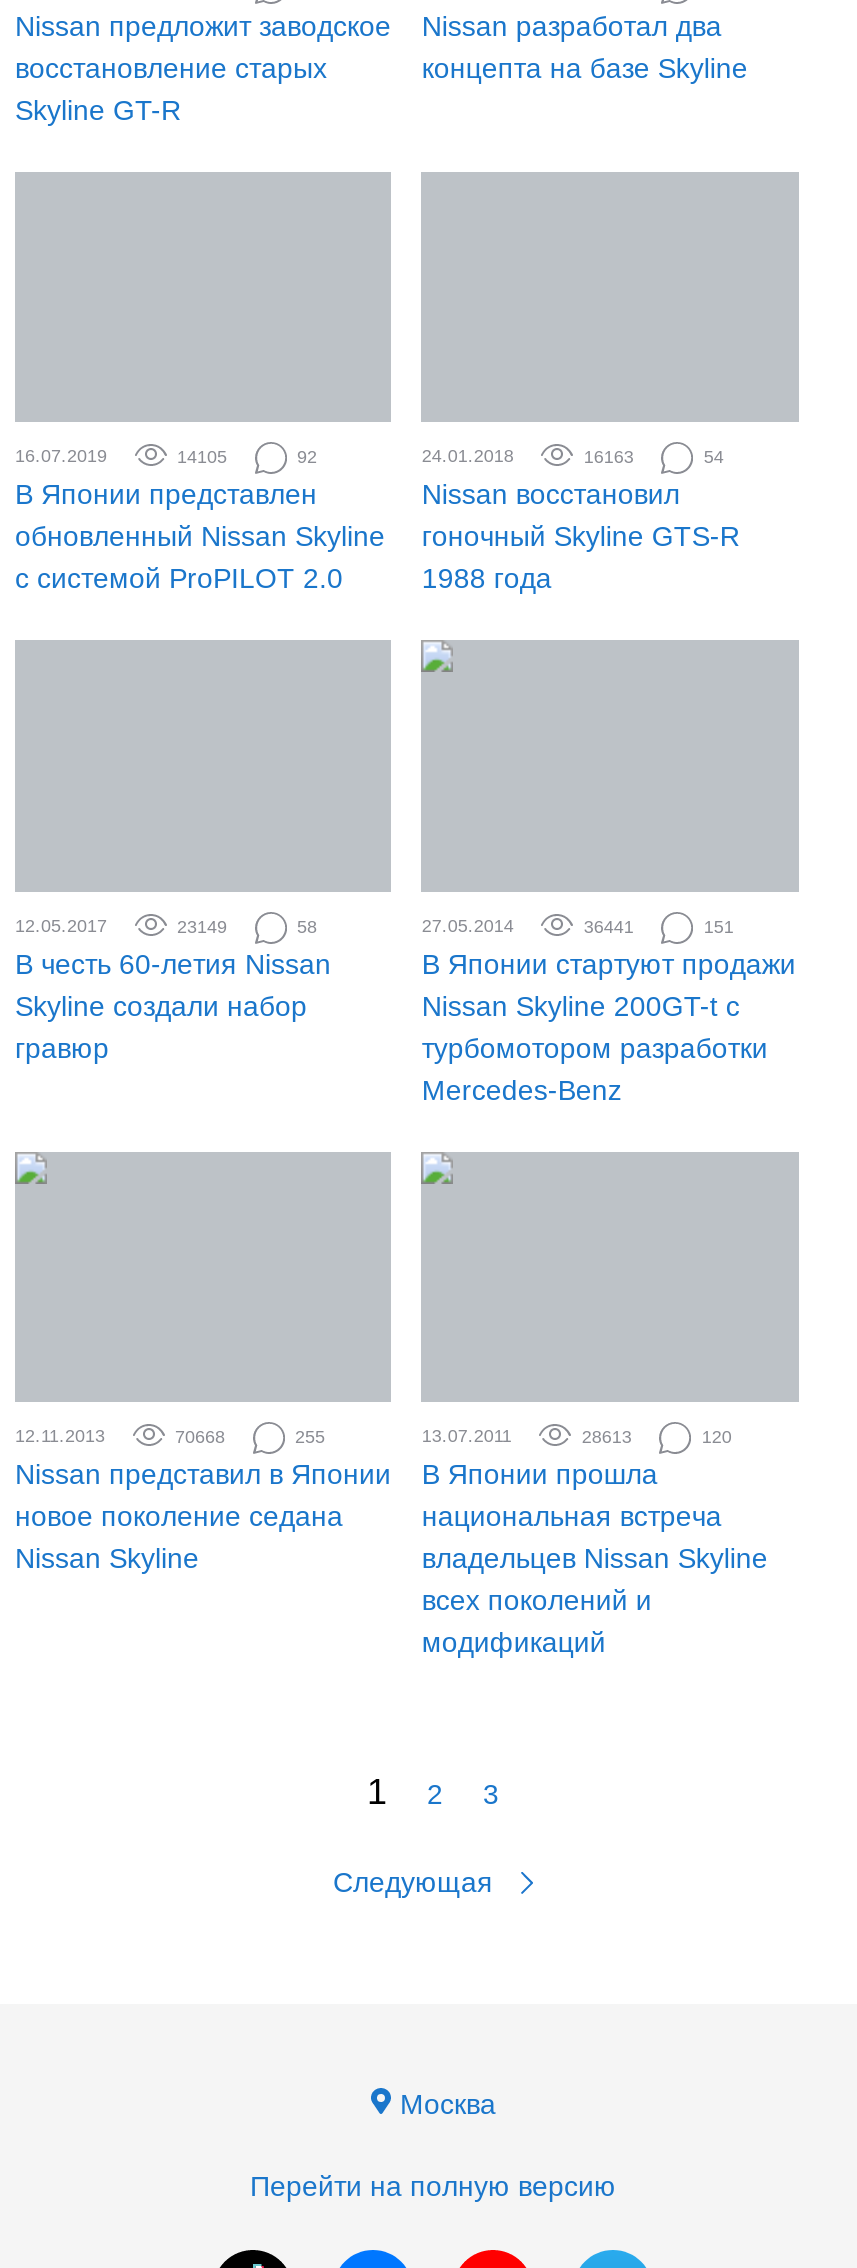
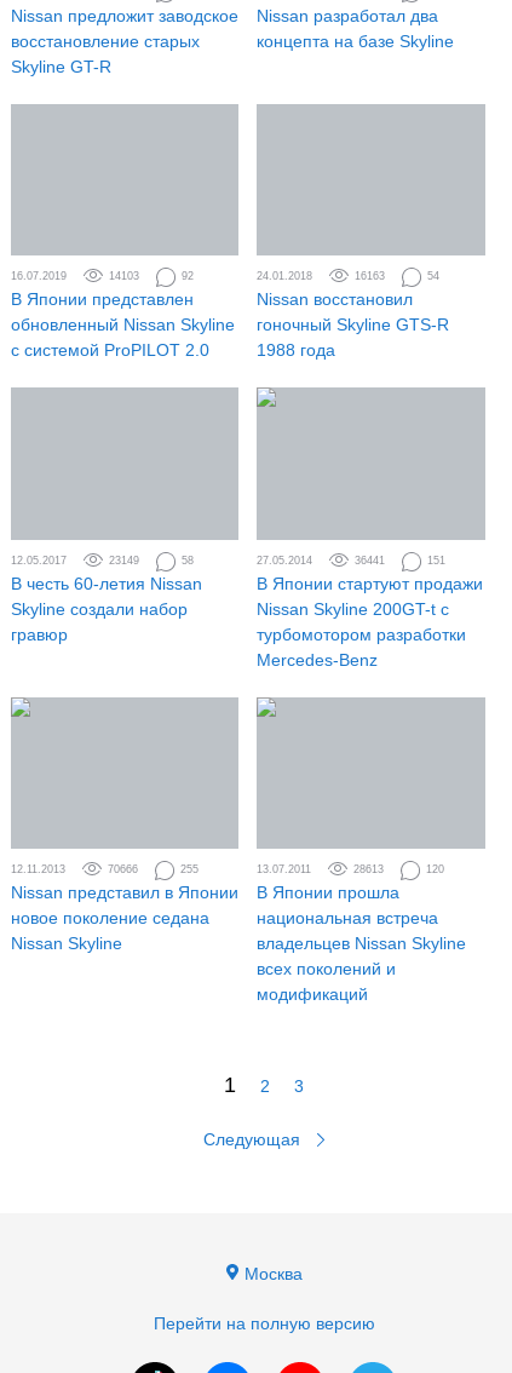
[177,447,227,467] 14105 -> [109,270,139,283] 14103
[175,1427,225,1447] 70668 -> [108,864,138,876] 70666

